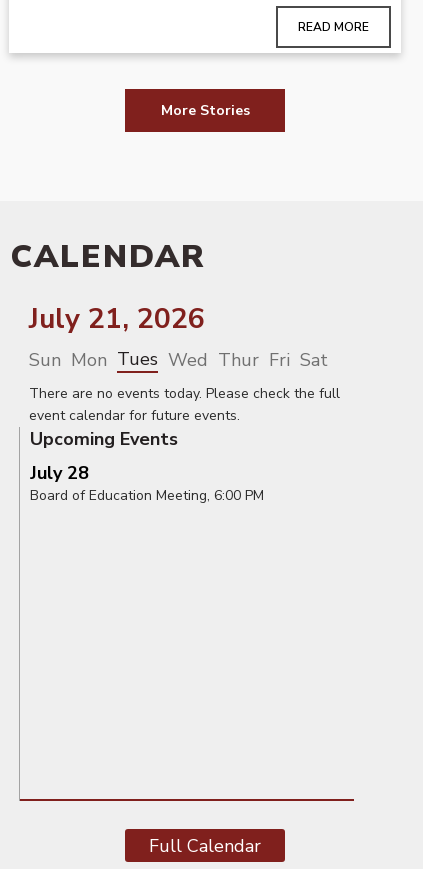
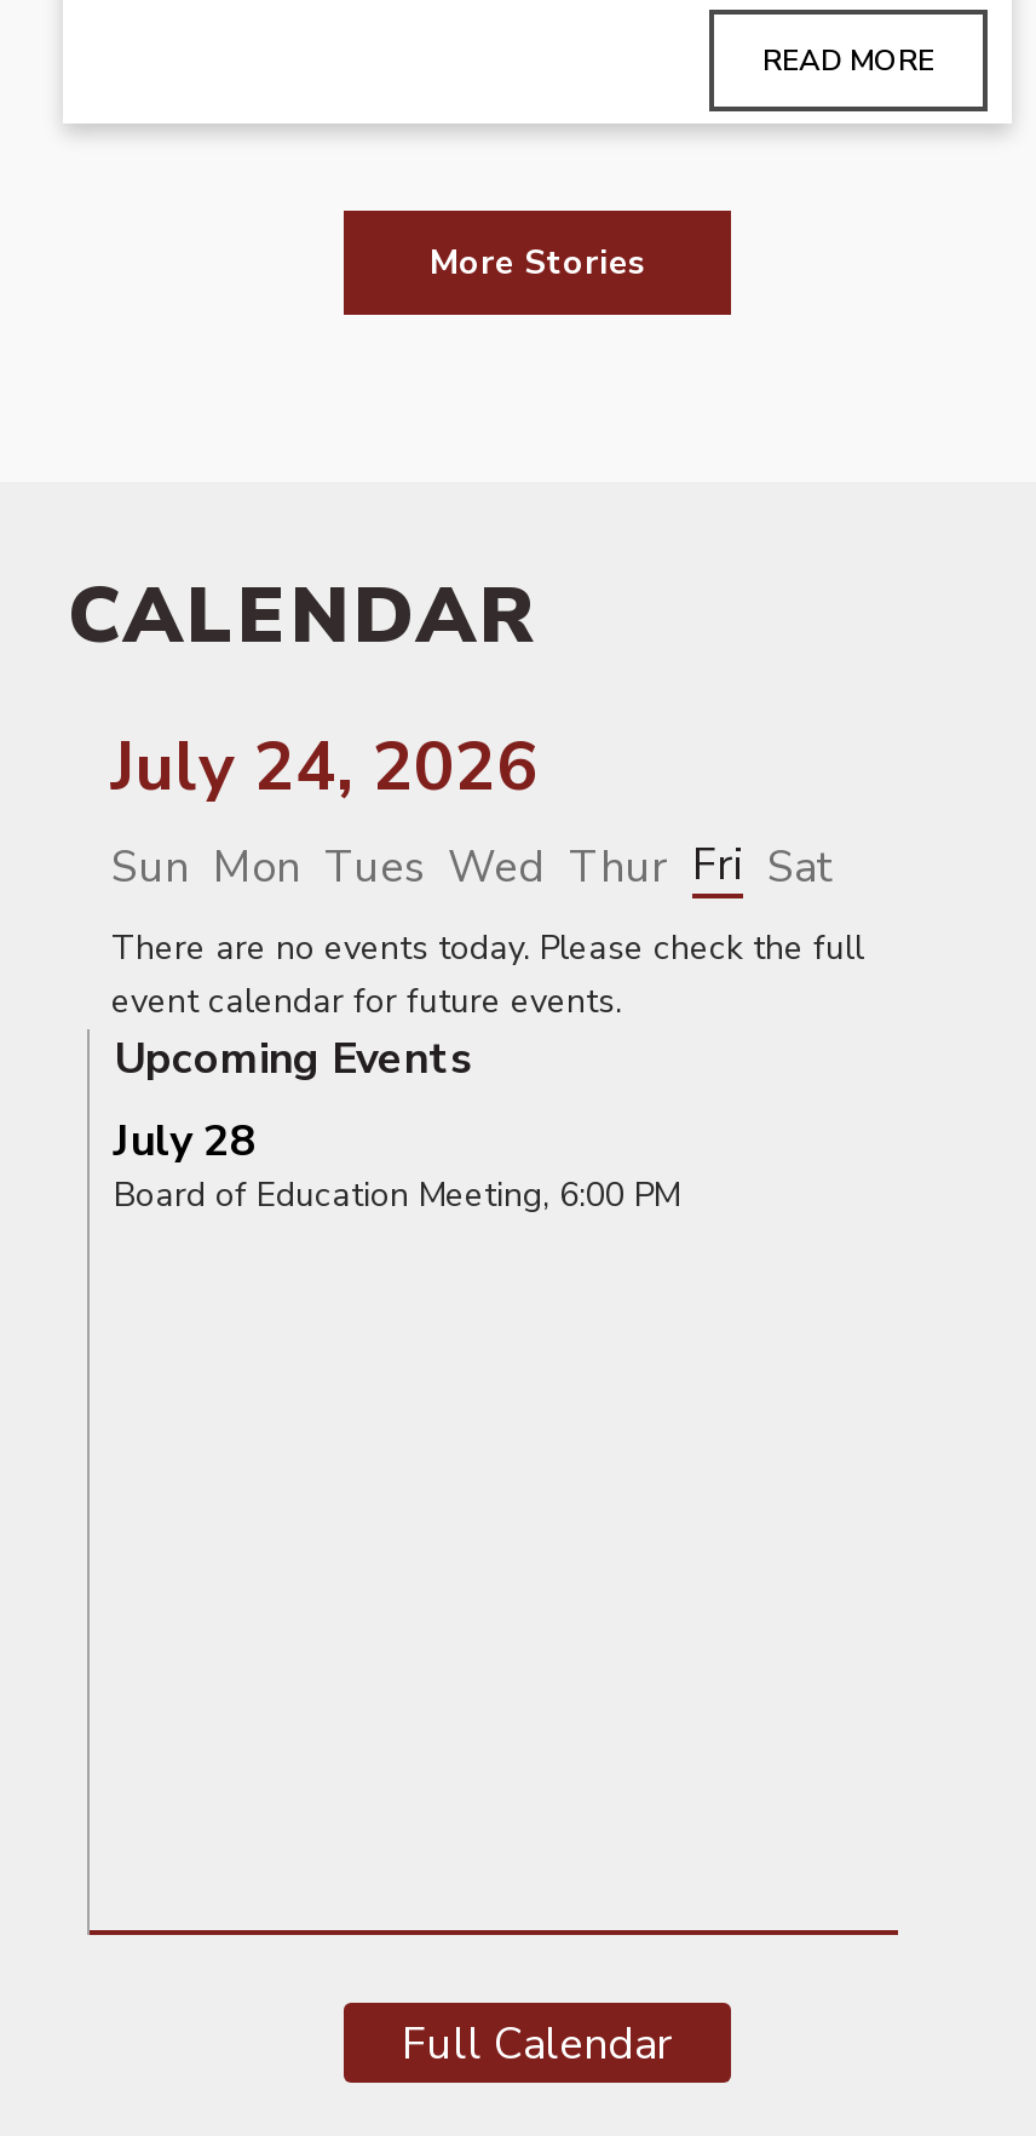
[29,300,205,338] July 21, 2026 -> [111,721,537,813] July 24, 2026

